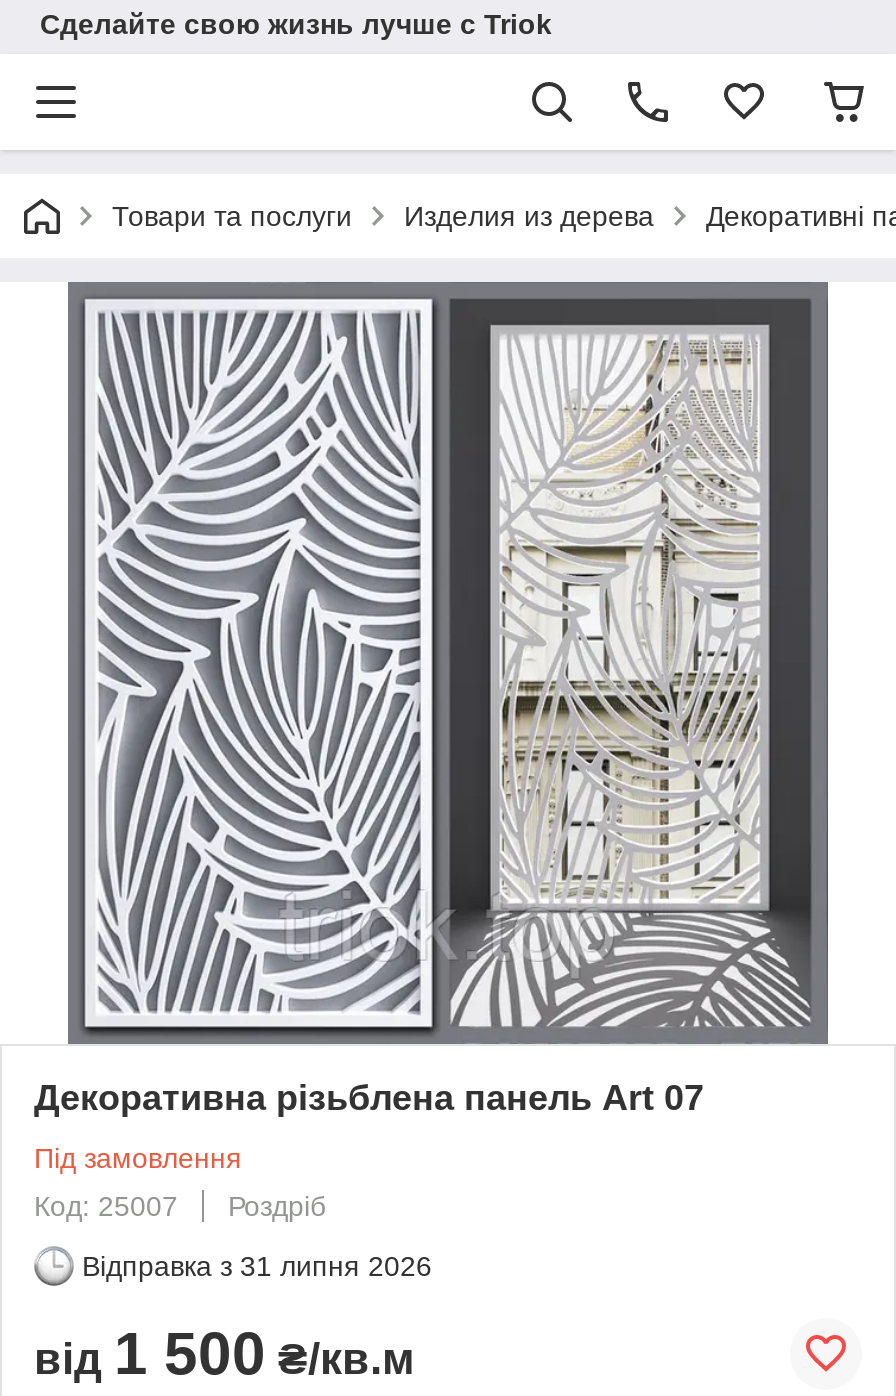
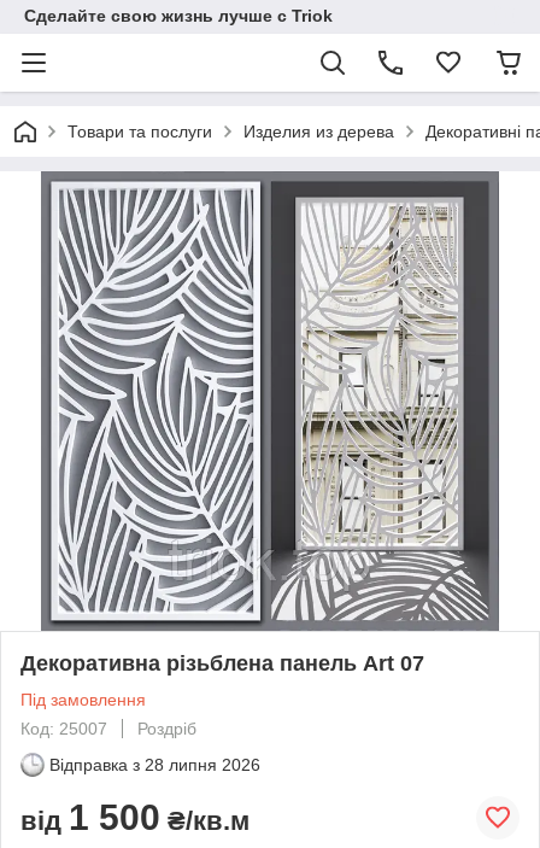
[82,1250,432,1282] Відправка з 31 липня 2026 -> [49,755,260,774] Відправка з 28 липня 2026

